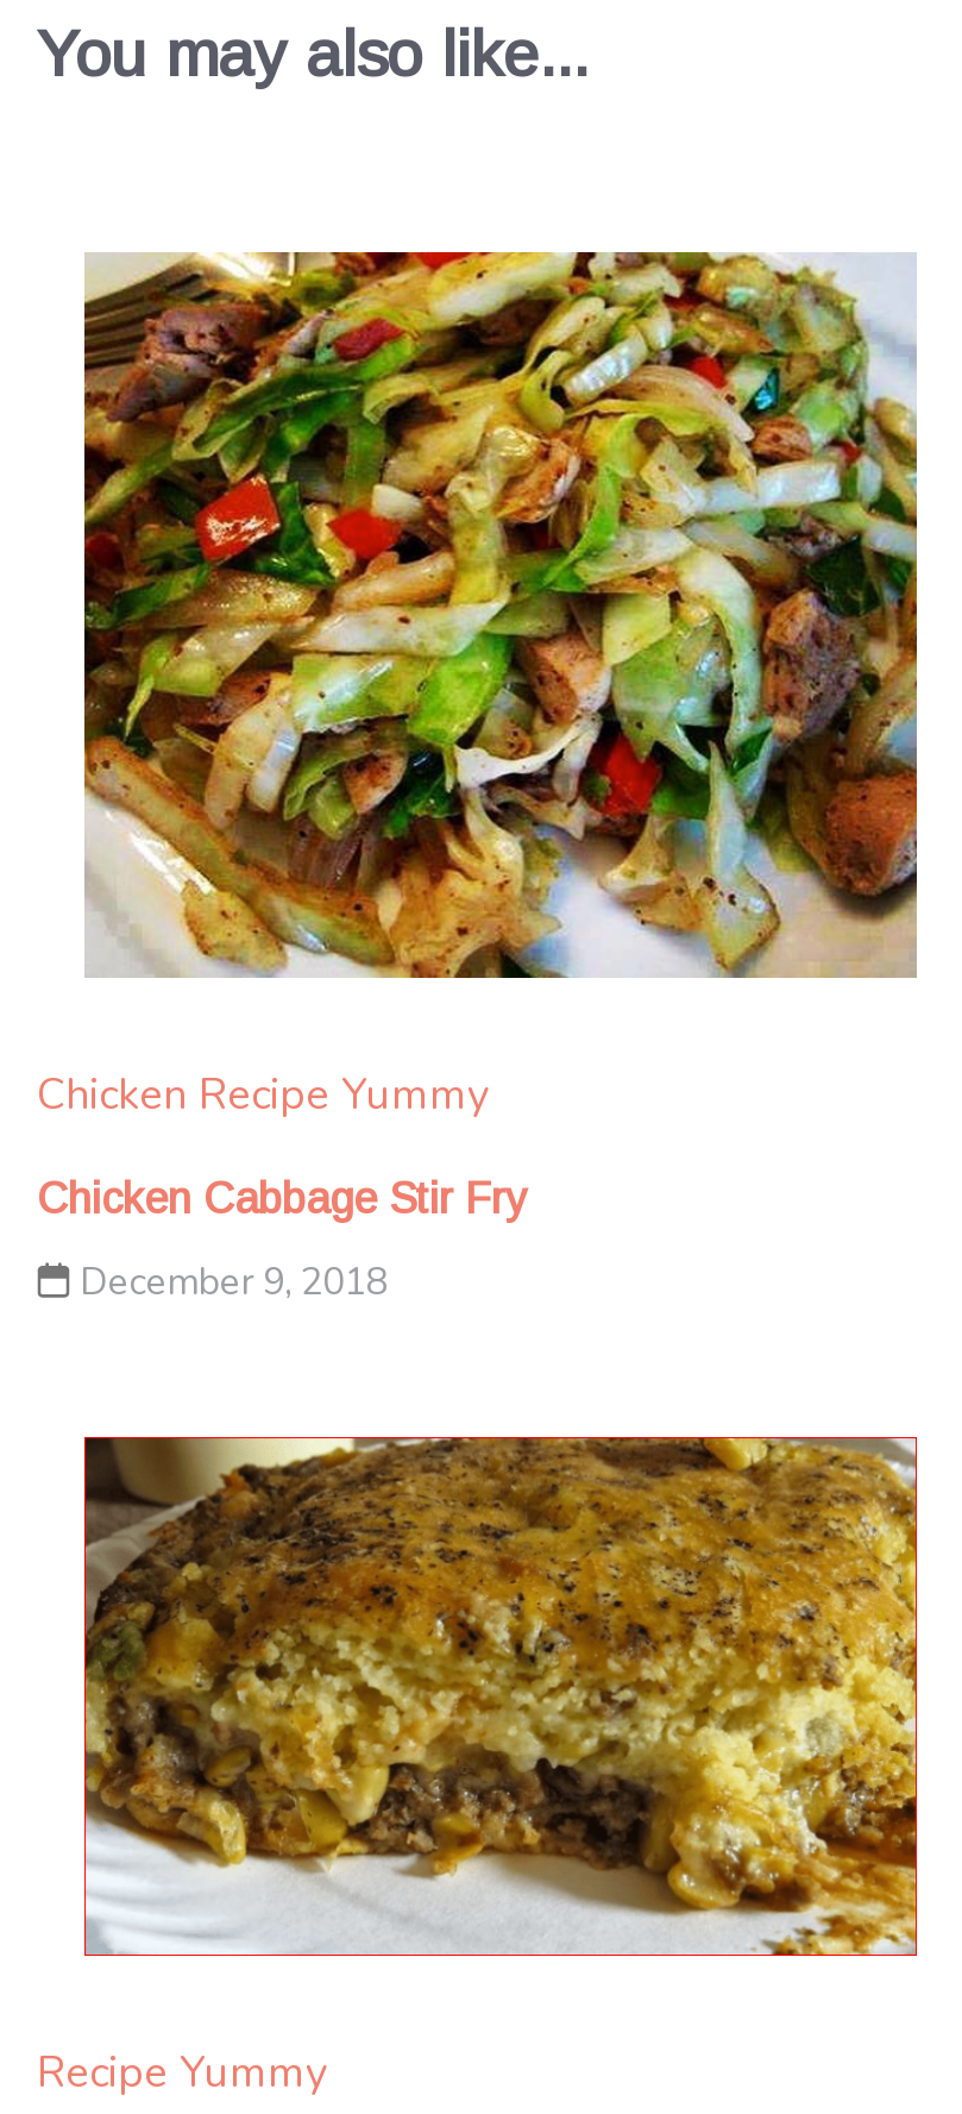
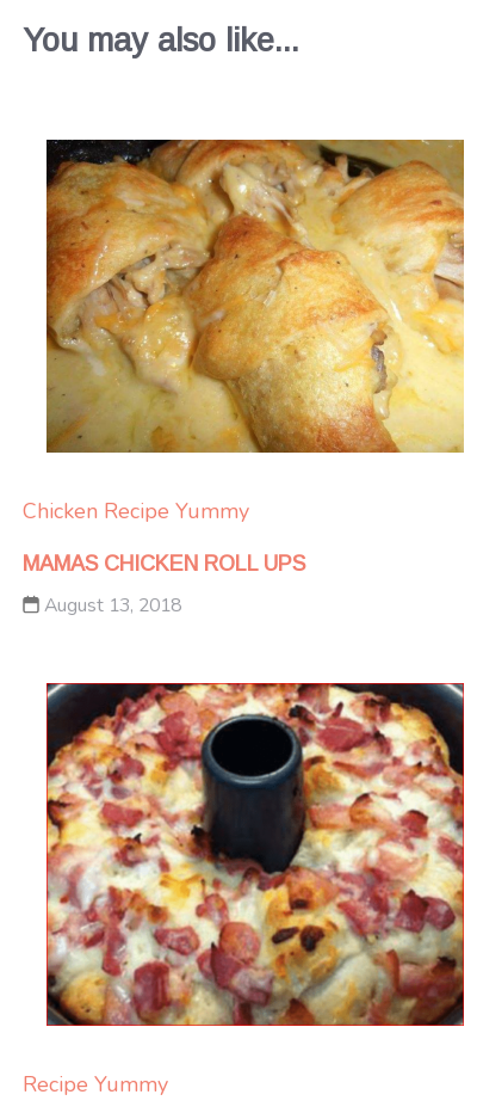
[82,250,919,978] [image] -> [45,139,465,454] [image]
moved [37,1065,489,1123] -> [23,497,249,525]: Chicken Recipe Yummy
[37,1175,527,1222] Chicken Cabbage Stir Fry -> [23,552,305,576] MAMAS CHICKEN ROLL UPS
[80,1256,386,1308] December 9, 2018 -> [44,592,181,619] August 13, 2018
[84,1435,917,1958] [image] -> [45,683,465,1027] [image]

